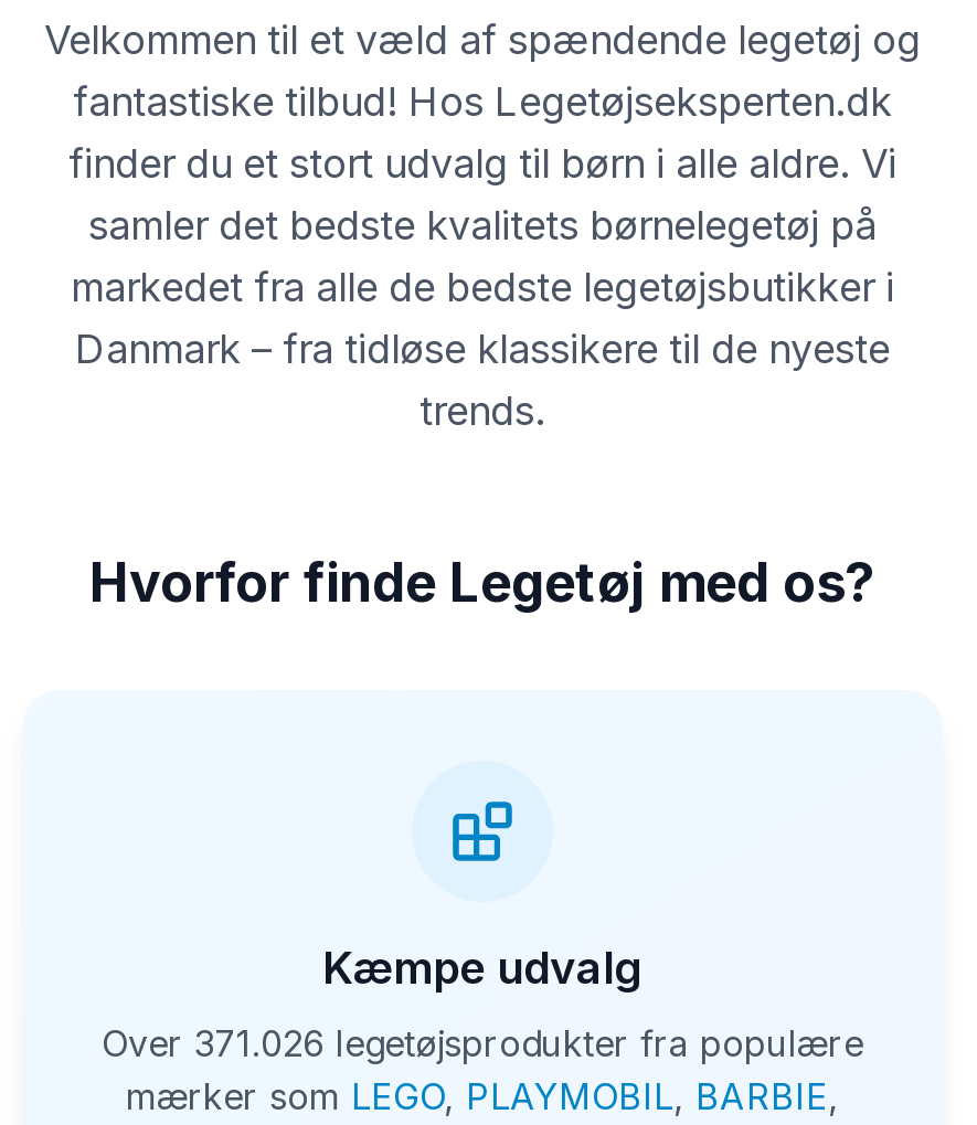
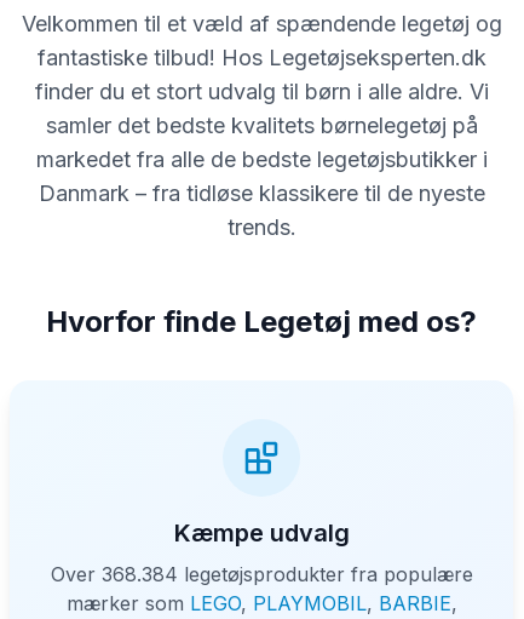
[102,1021,863,1065] Over 371.026 legetøjsprodukter fra populære -> [50,562,473,586] Over 368.384 legetøjsprodukter fra populære

